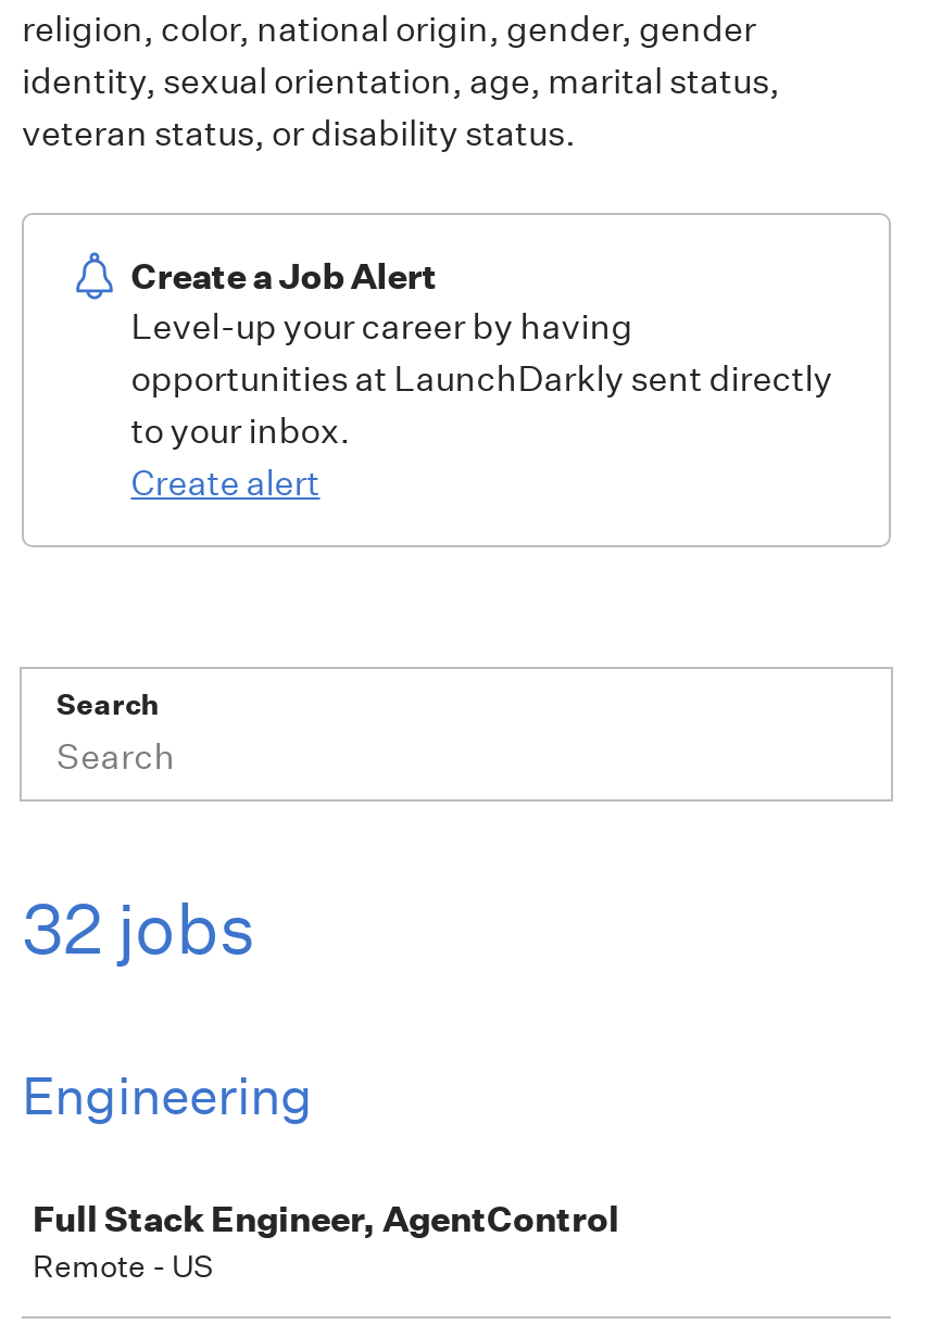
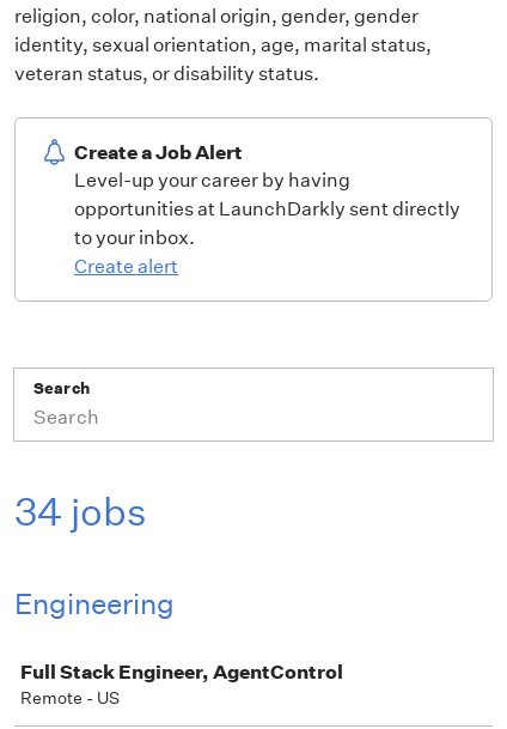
[22,886,256,971] 32 jobs -> [14,488,147,535] 34 jobs

